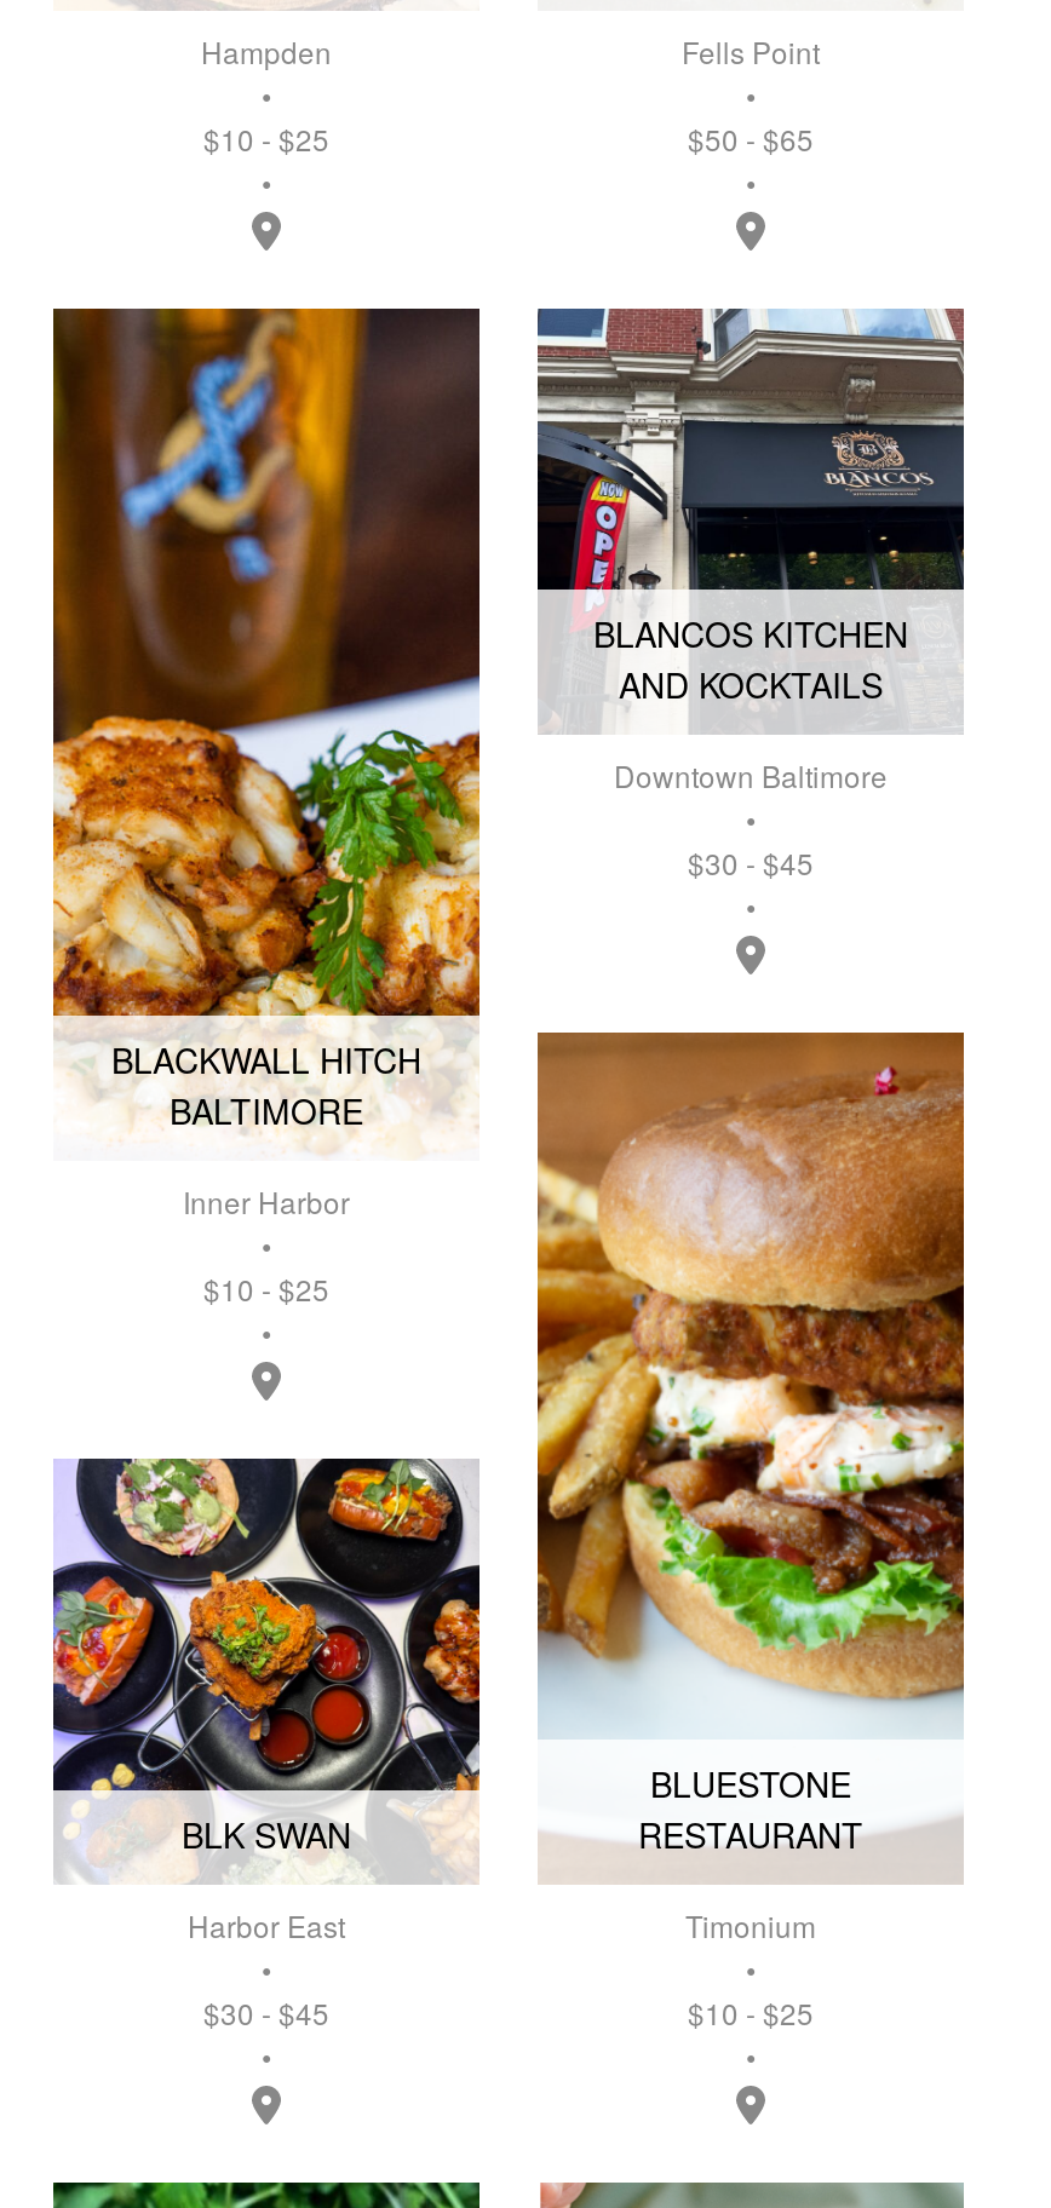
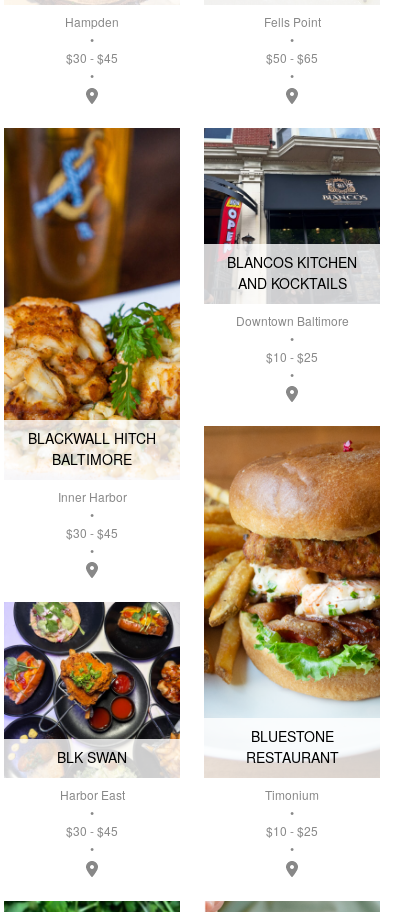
[203,118,329,159] $10 - $25 -> [66,49,118,66] $30 - $45
[688,841,814,882] $30 - $45 -> [266,347,318,364] $10 - $25
[203,1267,329,1309] $10 - $25 -> [66,523,118,540] $30 - $45

